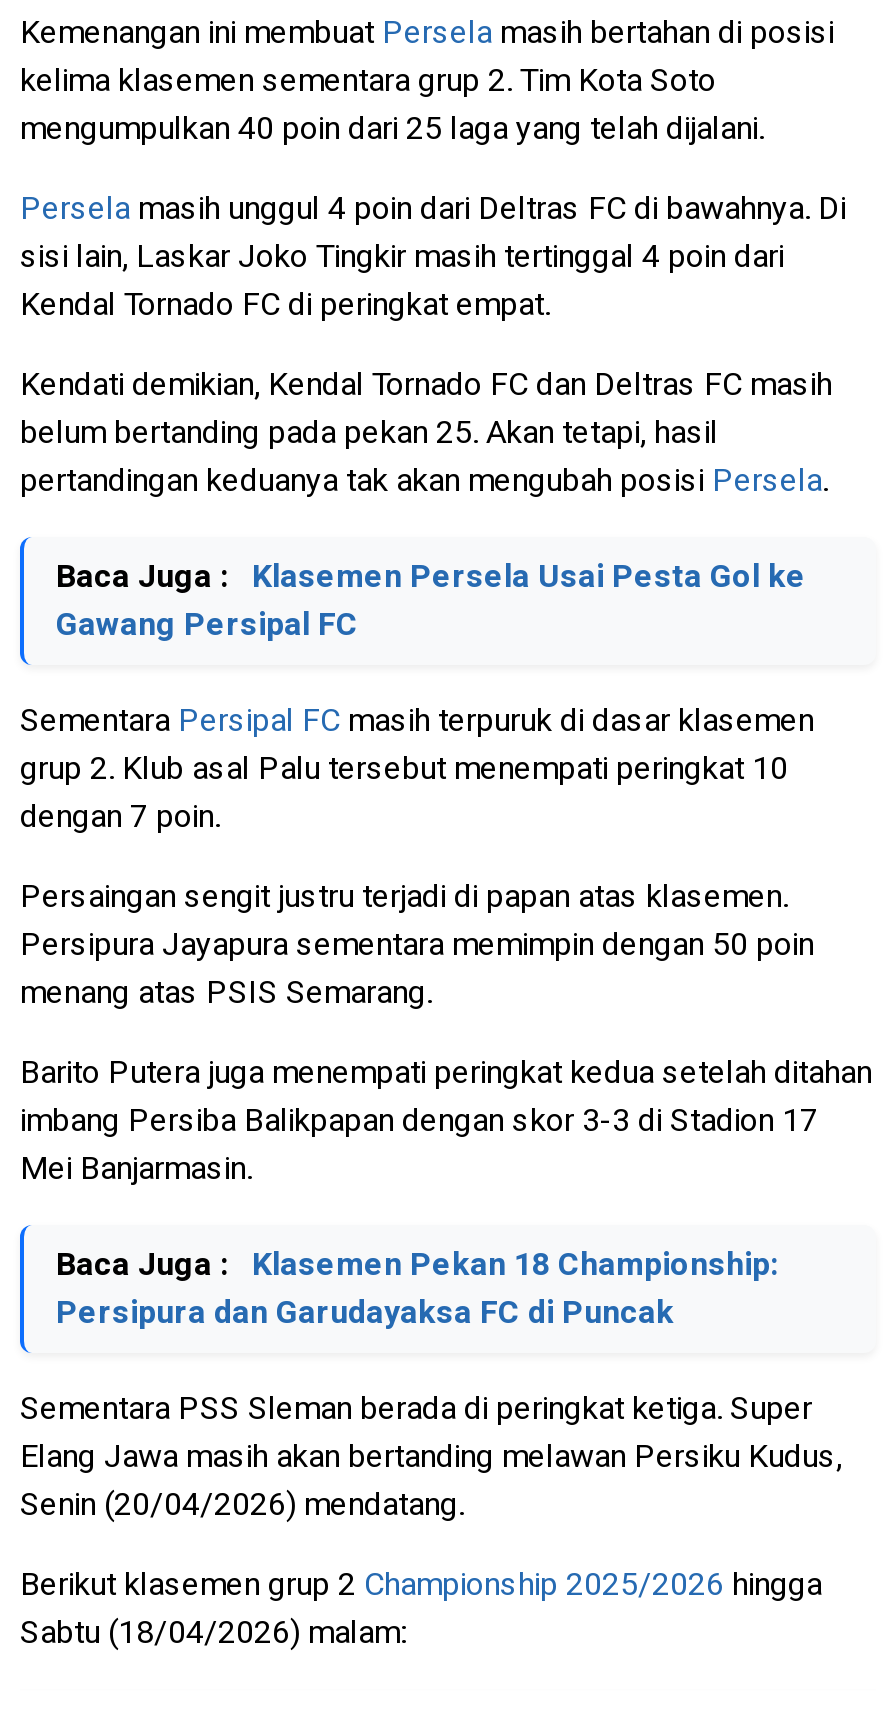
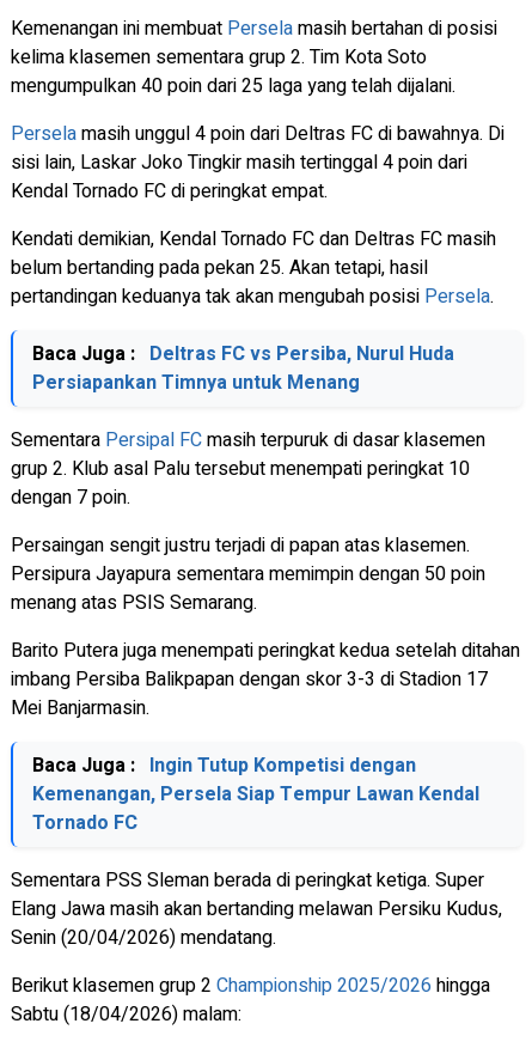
[56,554,806,650] Baca Juga : Klasemen Persela Usai Pesta Gol ke | Gawang Persipal FC -> [32,340,454,398] Baca Juga : Deltras FC vs Persiba, Nurul Huda | Persiapankan Timnya untuk Menang
[56,1242,778,1338] Baca Juga : Klasemen Pekan 18 Championship: | Persipura dan Garudayaksa FC di Puncak -> [32,752,479,838] Baca Juga : Ingin Tutup Kompetisi dengan | Kemenangan, Persela Siap Tempur Lawan Kendal | Tornado FC

